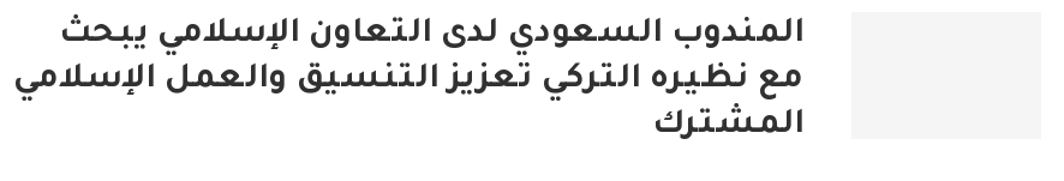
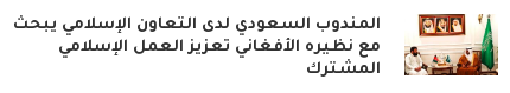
none -> [403,13,499,77] [image]
[13,63,803,99] مع نظيره التركي تعزيز التنسيق والعمل الإسلامي -> [58,38,381,56] مع نظيره الأفغاني تعزيز العمل الإسلامي

